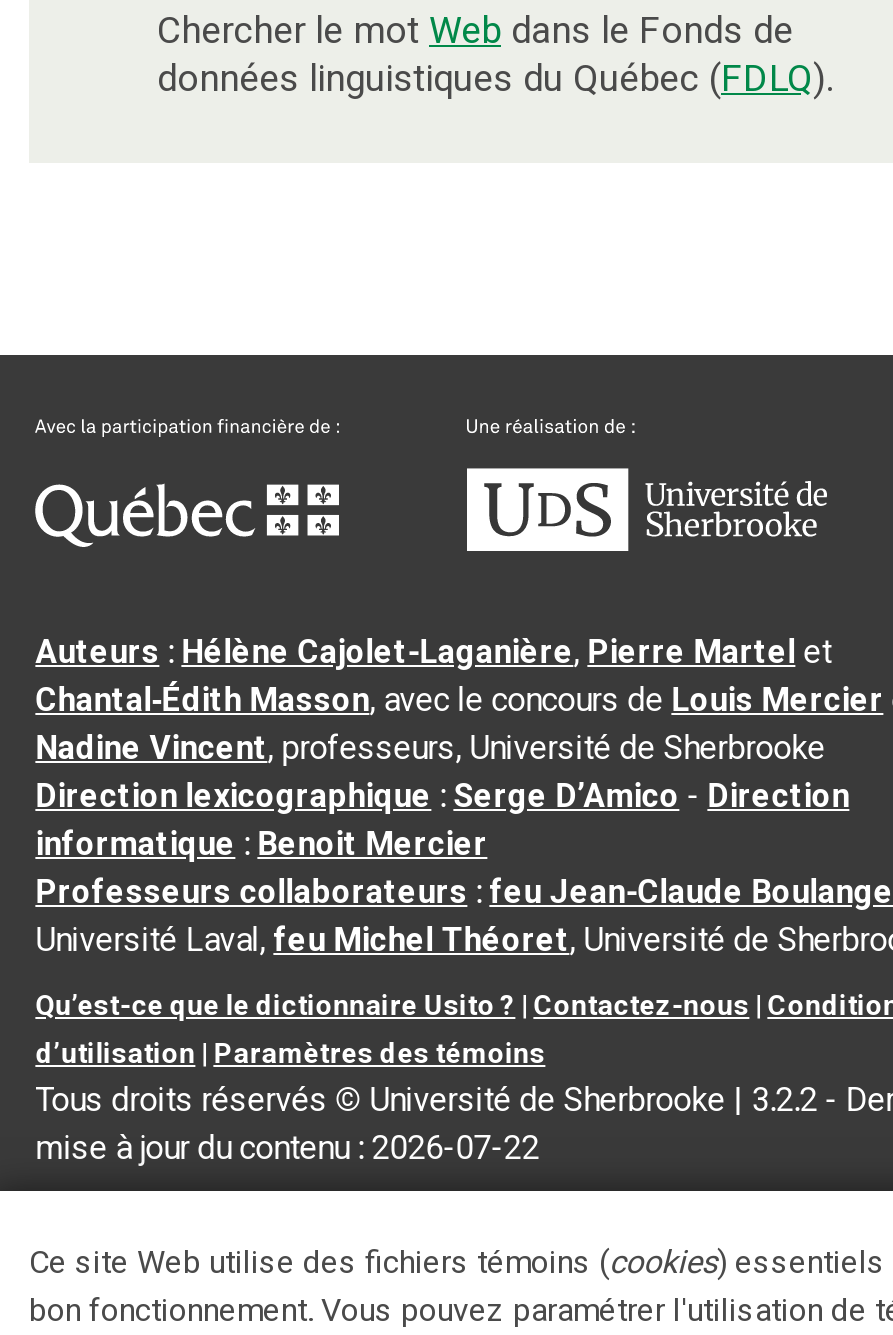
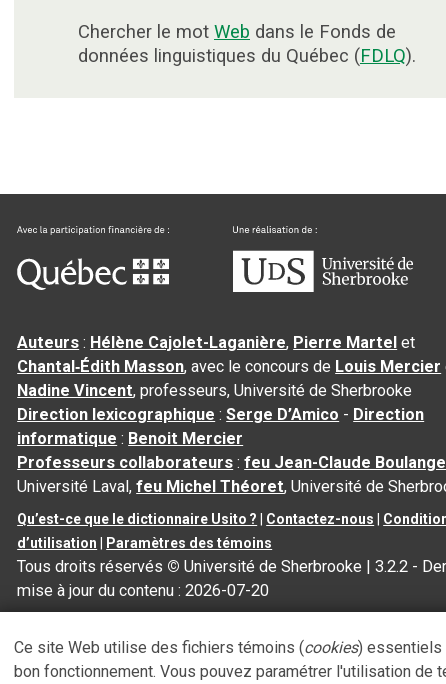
[35,1129,539,1167] mise à jour du contenu : 2026-07-22 -> [17,581,269,600] mise à jour du contenu : 2026-07-20

